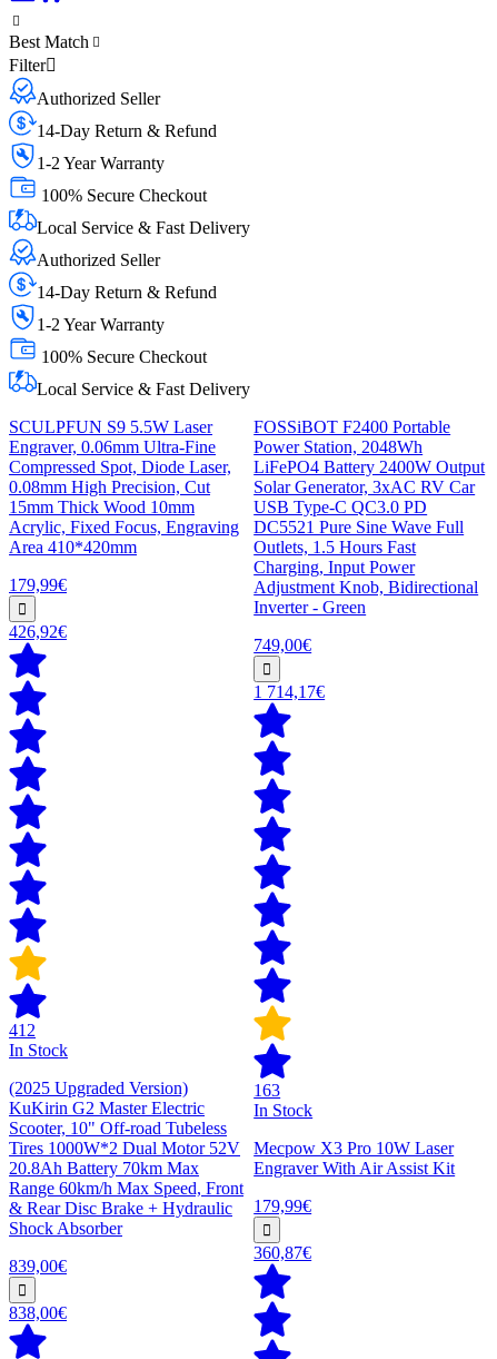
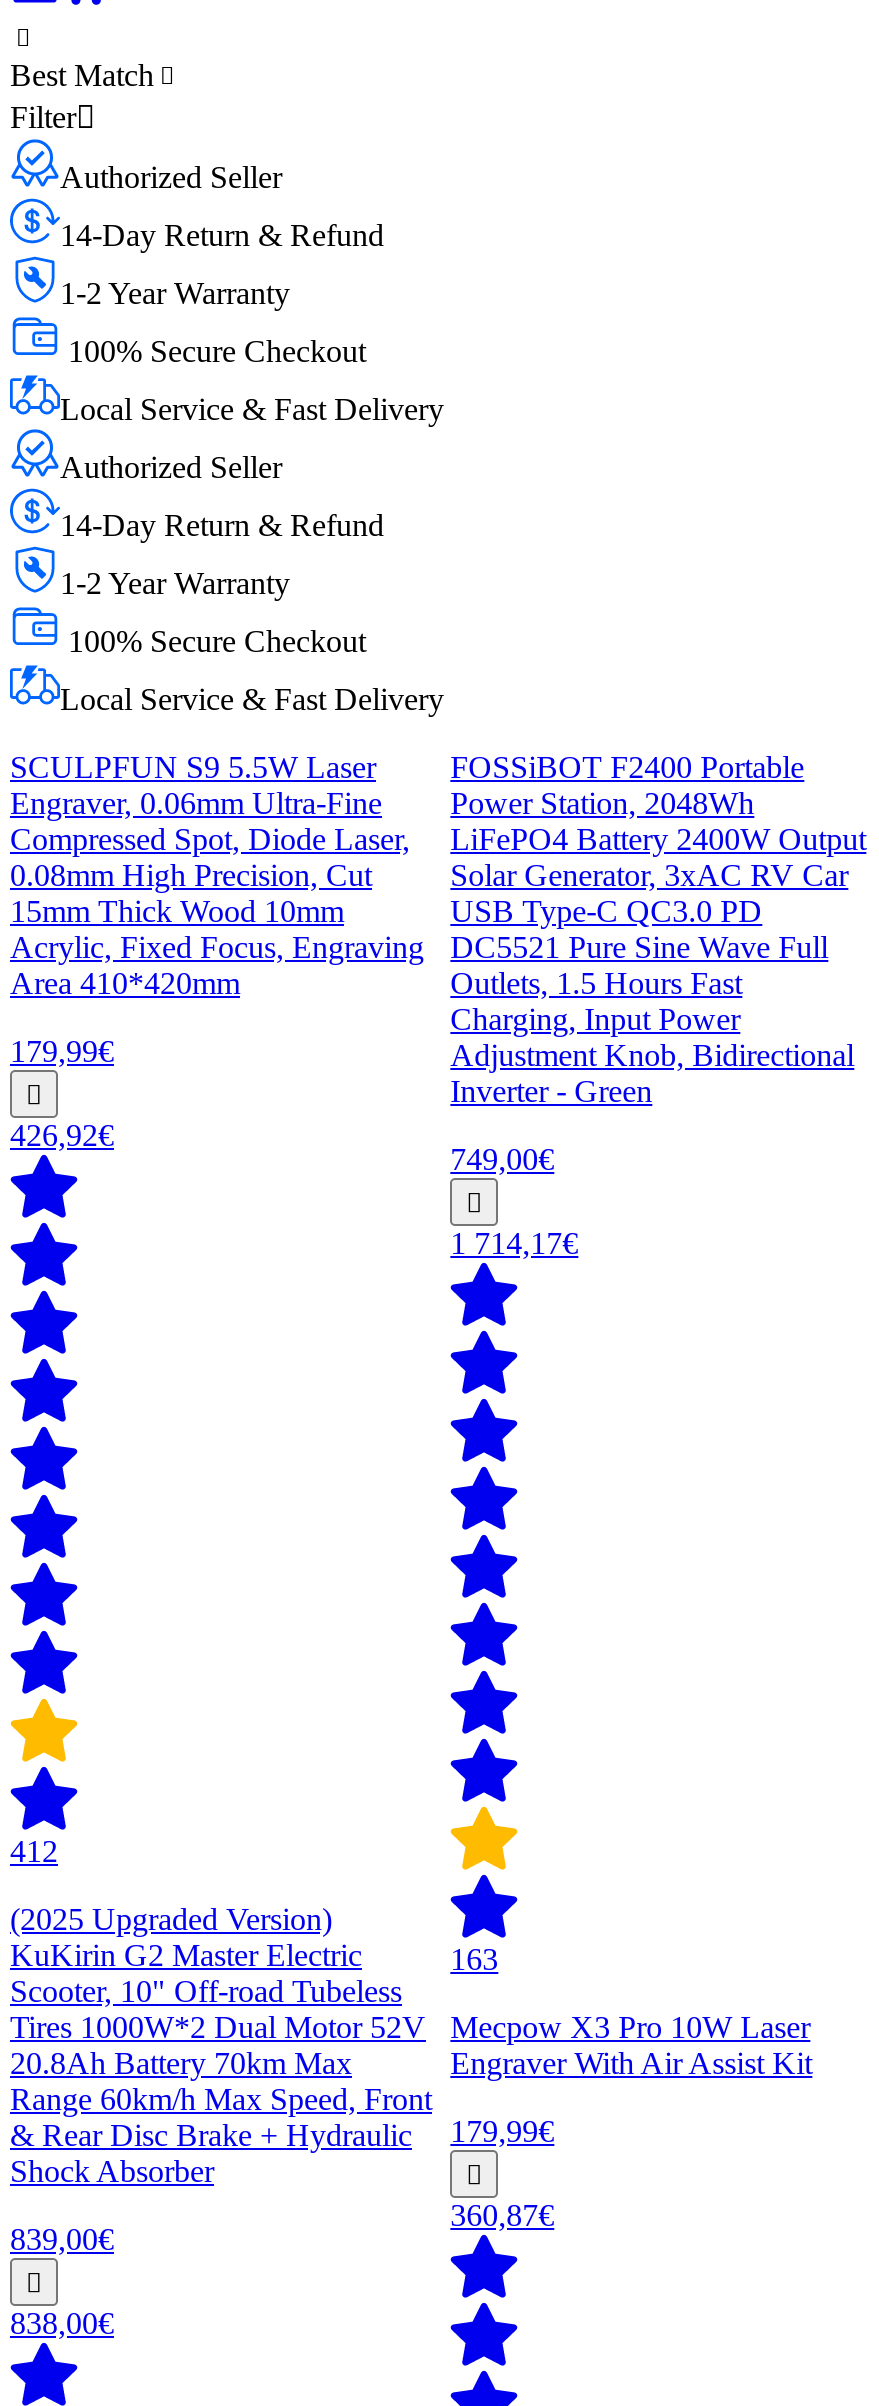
[9,1041,68,1059] In Stock -> none
[254,1101,313,1120] In Stock -> none

